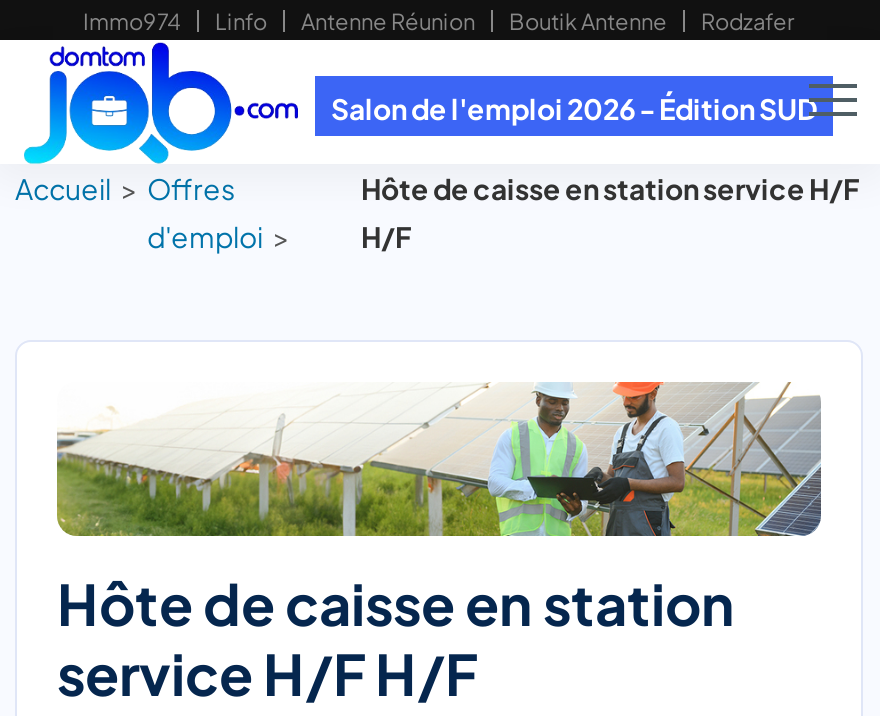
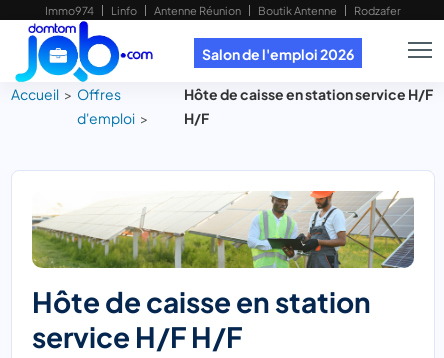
[331,90,817,126] Salon de l'emploi 2026 - Édition SUD -> [202,45,354,63] Salon de l'emploi 2026

